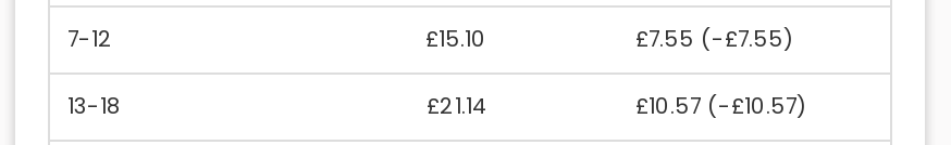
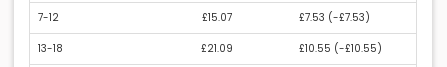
[425,23,486,55] £15.10 -> [201,10,231,25] £15.07
[635,23,794,55] £7.55 (-£7.55) -> [299,10,370,25] £7.53 (-£7.53)
[427,90,485,122] £21.14 -> [200,41,232,56] £21.09
[635,90,807,122] £10.57 (-£10.57) -> [299,41,382,56] £10.55 (-£10.55)

